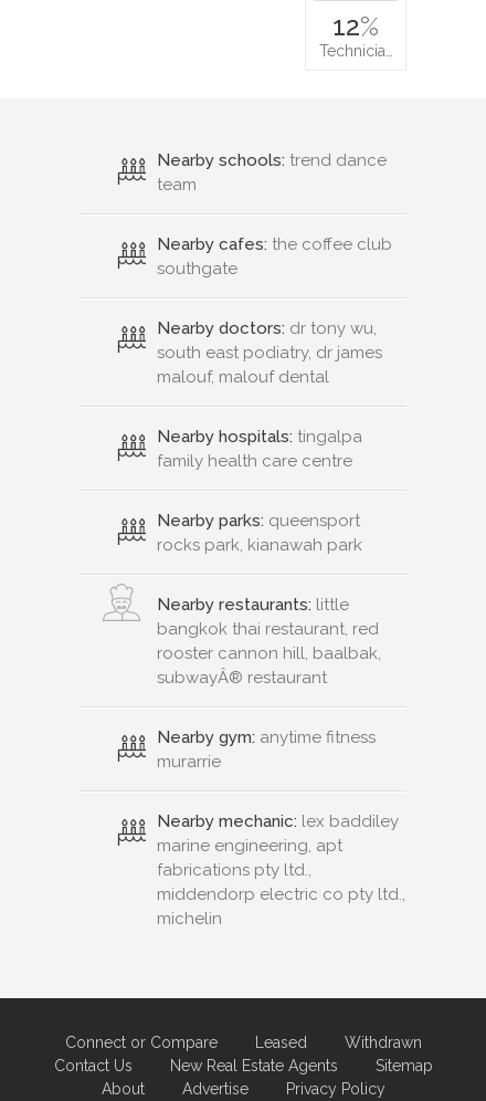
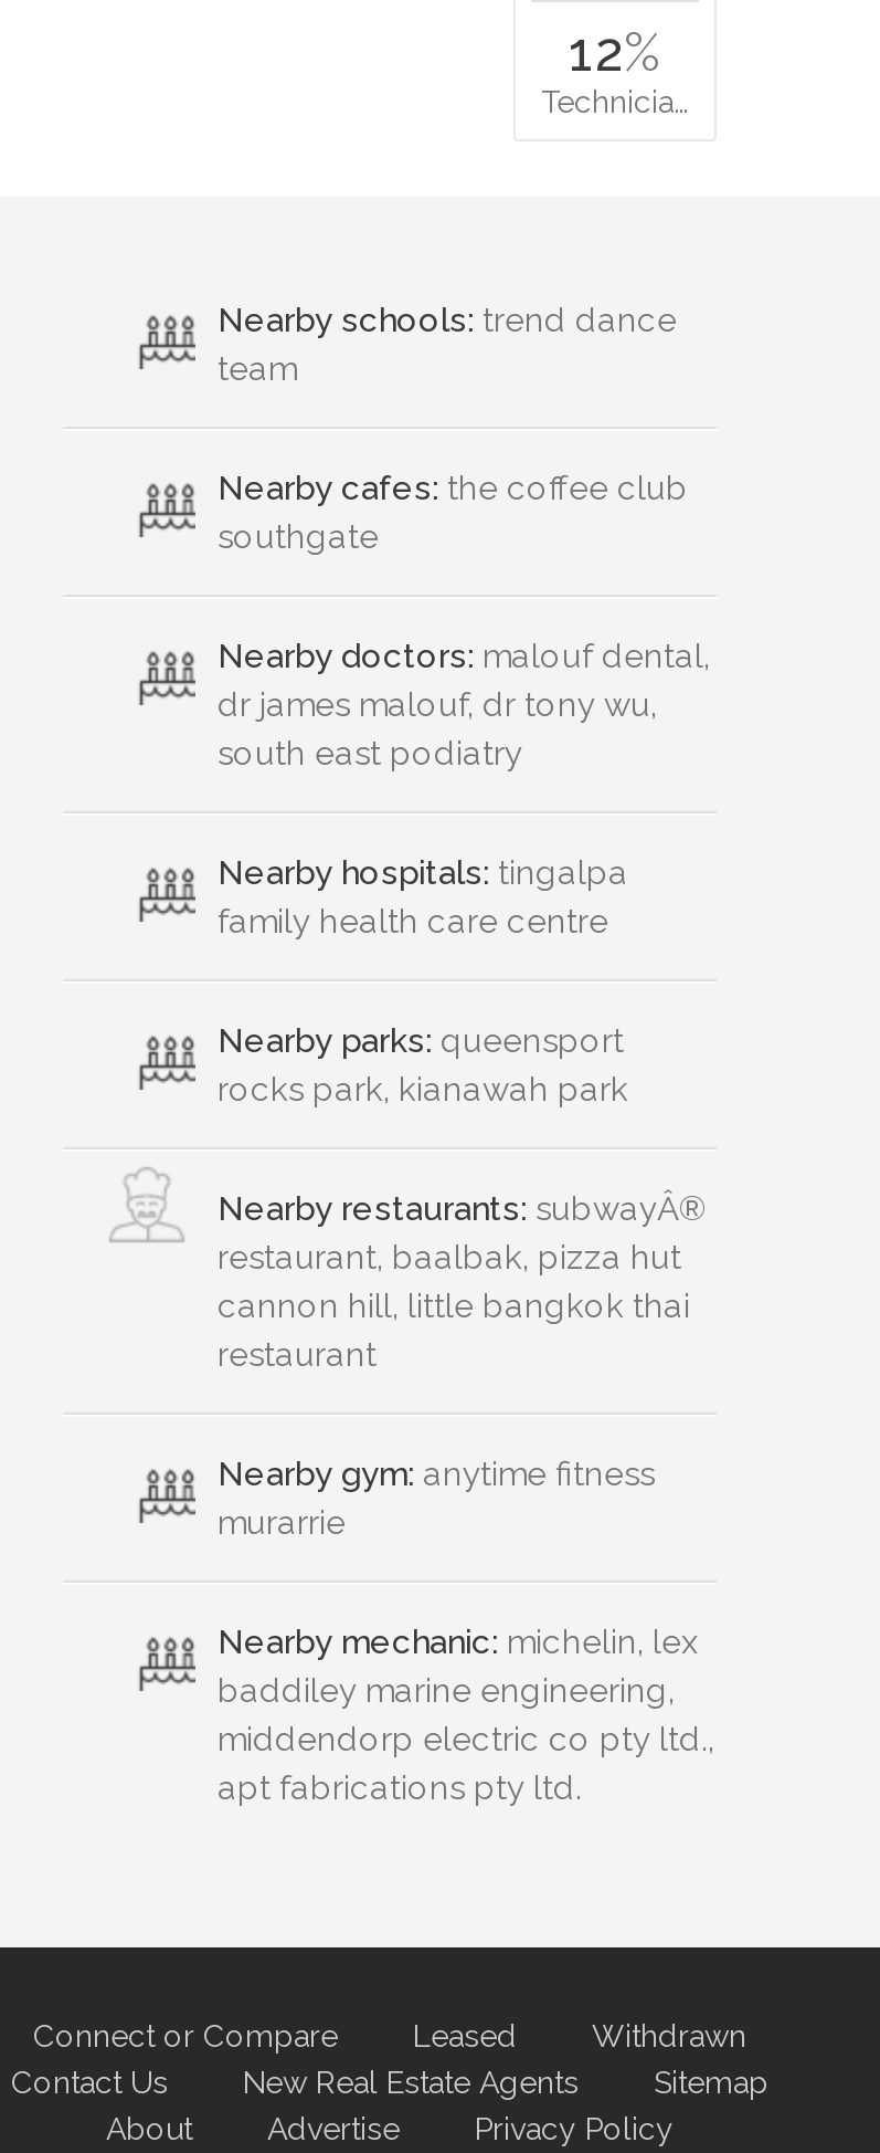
[157,319,382,387] Nearby doctors: dr tony wu, | south east podiatry, dr james | malouf, malouf dental -> [218,638,710,775] Nearby doctors: malouf dental, | dr james malouf, dr tony wu, | south east podiatry
[157,595,381,688] Nearby restaurants: little | bangkok thai restaurant, red | rooster cannon hill, baalbak, | subwayÂ® restaurant -> [218,1190,708,1376] Nearby restaurants: subwayÂ® | restaurant, baalbak, pizza hut | cannon hill, little bangkok thai | restaurant
[157,812,399,880] Nearby mechanic: lex baddiley | marine engineering, apt | fabrications pty ltd., -> [218,1623,699,1712] Nearby mechanic: michelin, lex | baddiley marine engineering,
[157,909,222,929] michelin -> [218,1769,582,1809] apt fabrications pty ltd.

